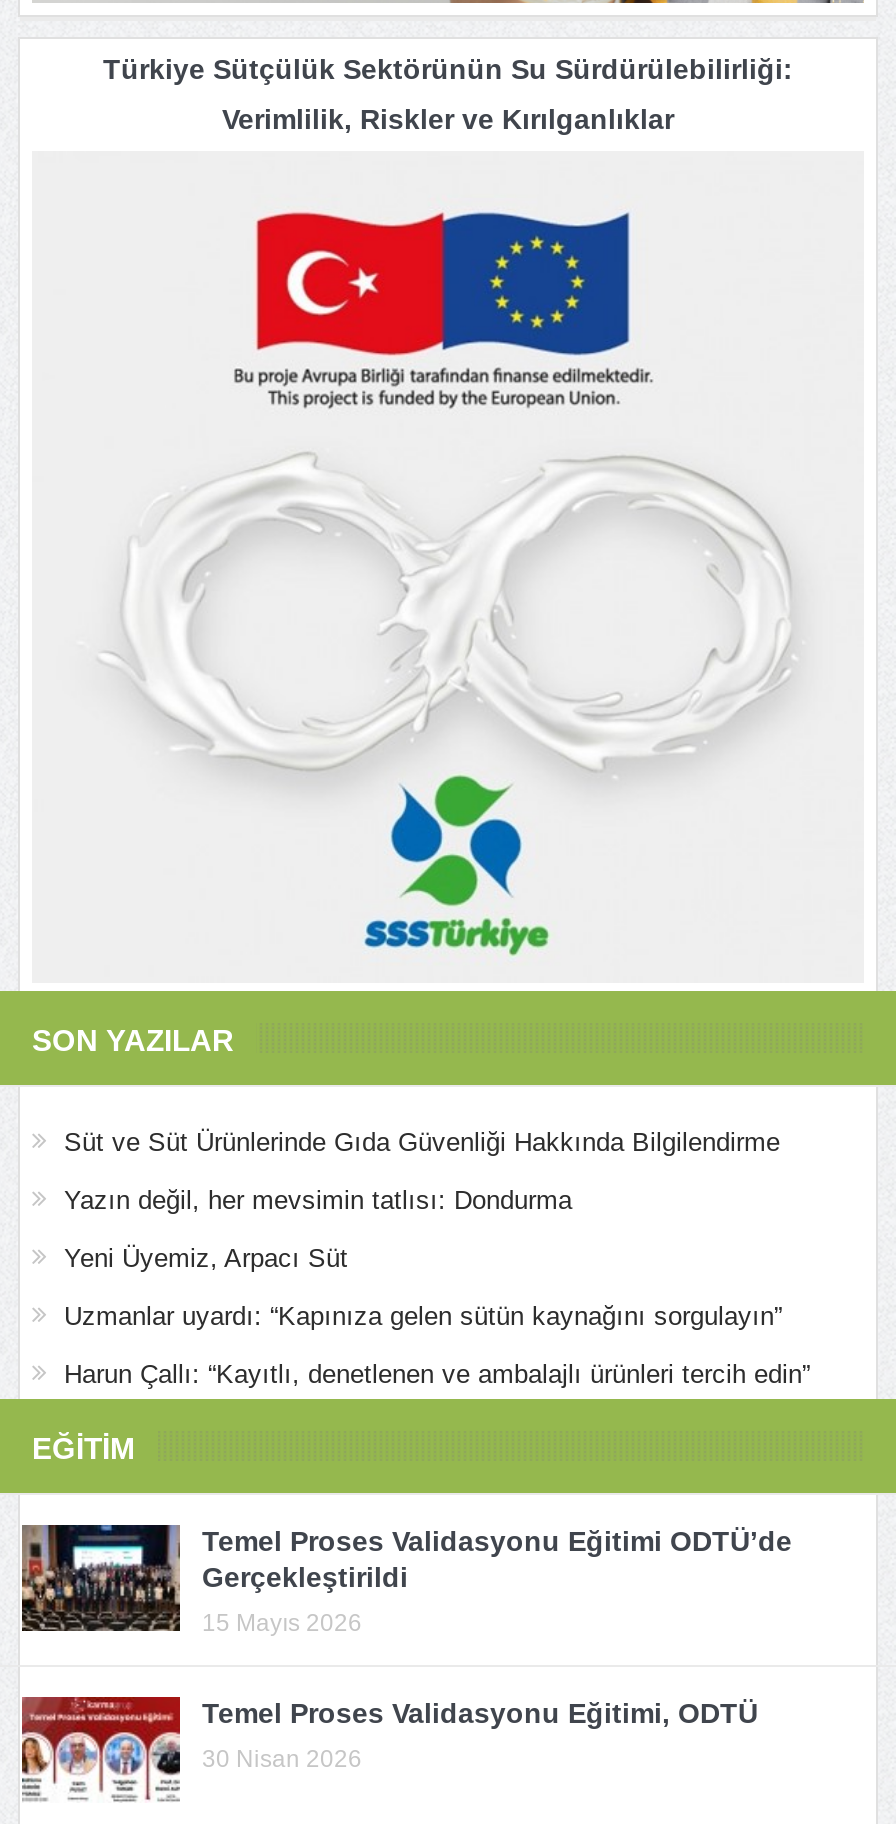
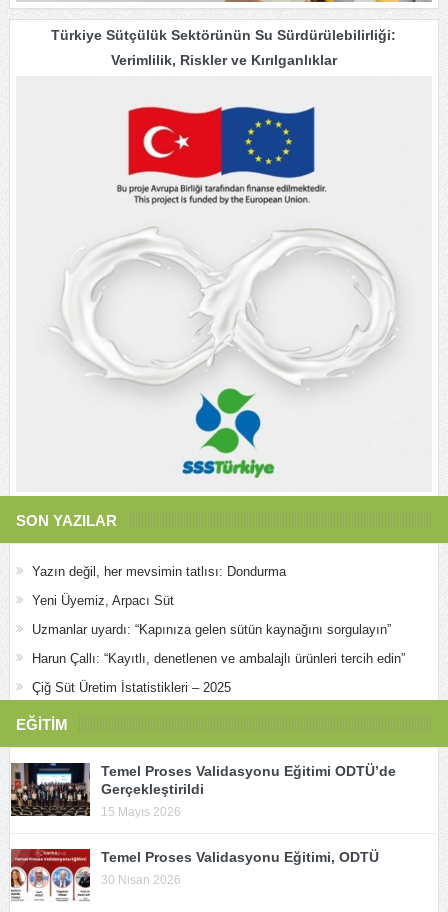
[64,1128,780,1158] Süt ve Süt Ürünlerinde Gıda Güvenliği Hakkında Bilgilendirme -> none
moved [64,1186,810,1390] -> [32,564,405,666]: Yazın değil, her mevsimin tatlısı: Dondurma | Yeni Üyemiz, Arpacı Süt | Uzmanlar uyardı: “Kapınıza gelen sütün kaynağını sorgulayın” | Harun Çallı: “Kayıtlı, denetlenen ve ambalajlı ürünleri tercih edin”
none -> [32,680,231,695] Çiğ Süt Üretim İstatistikleri – 2025

